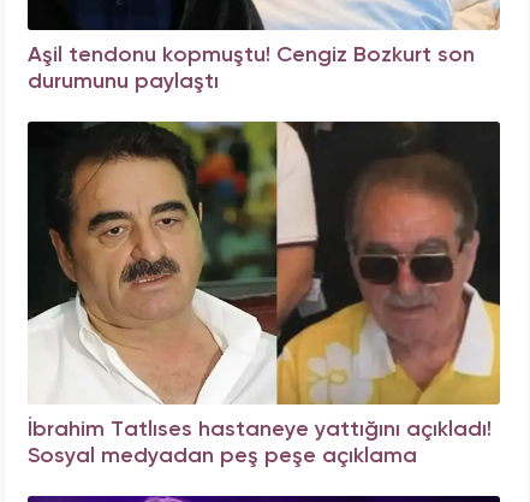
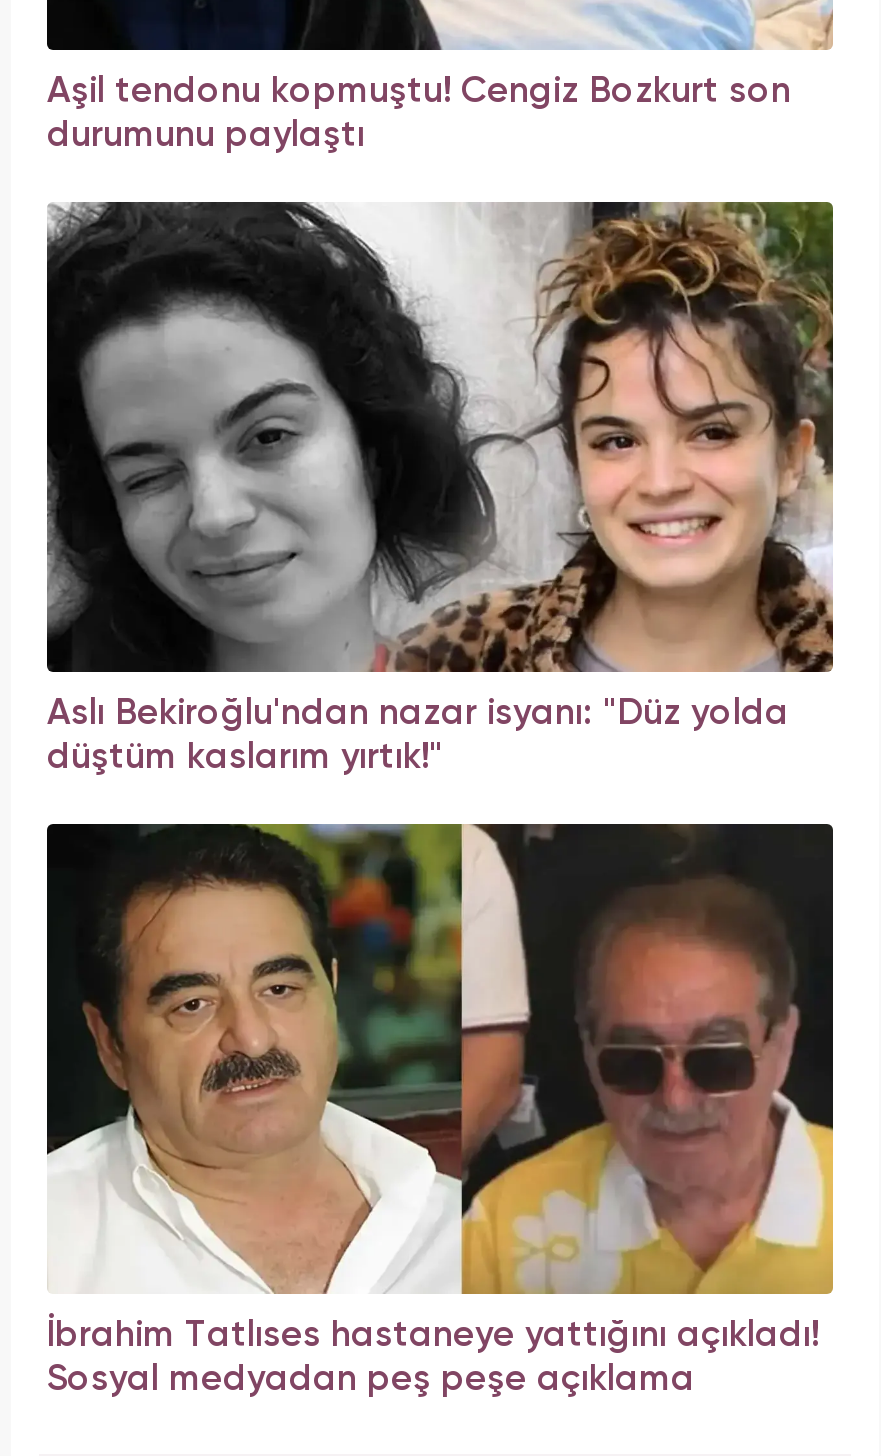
none -> [45,200,835,777] [image] | Aslı Bekiroğlu'ndan nazar isyanı: "Düz yolda | düştüm kaslarım yırtık!"

